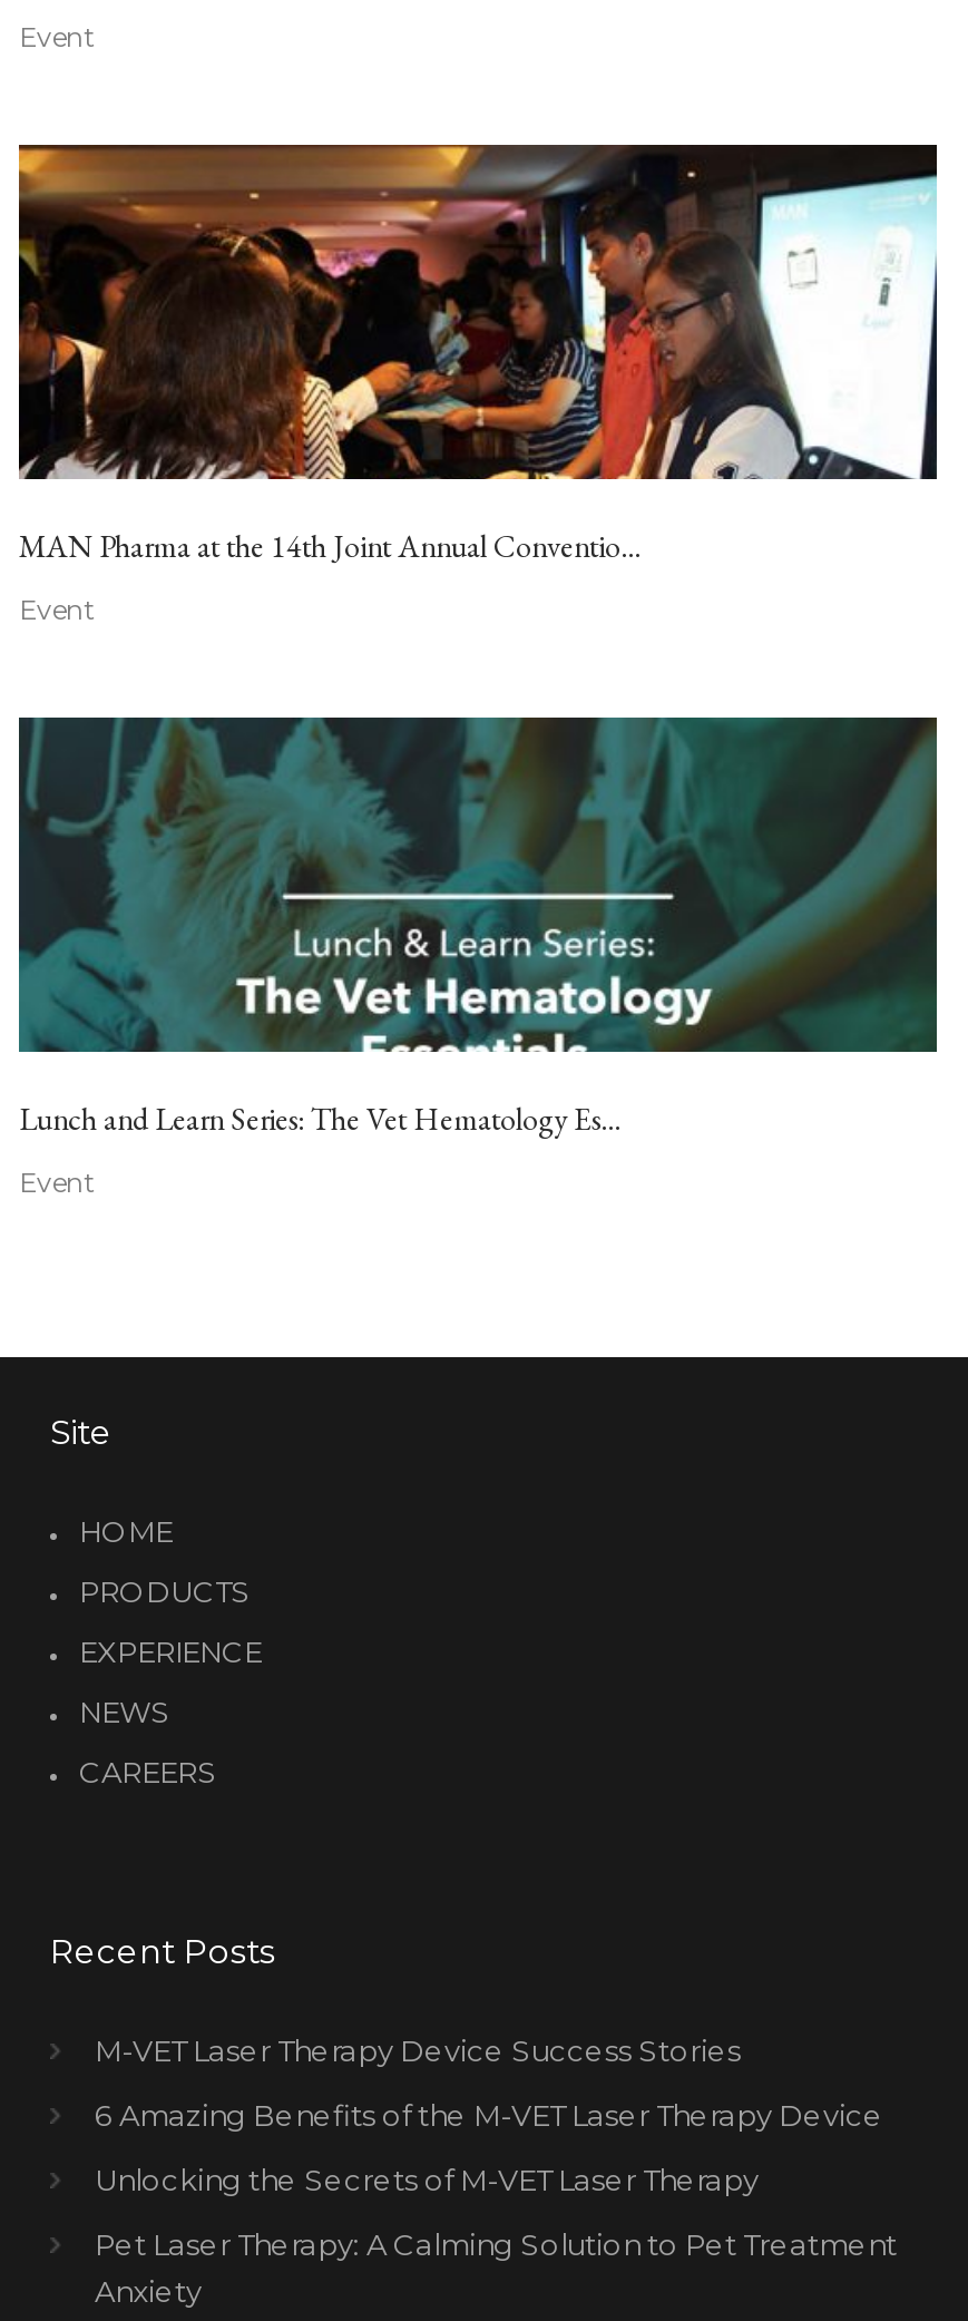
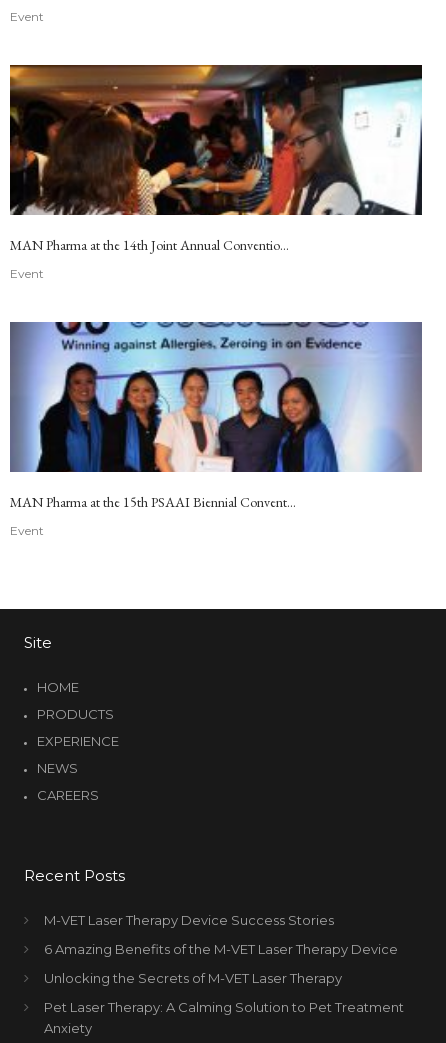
[19,715,939,1139] [image] | Lunch and Learn Series: The Vet Hematology Es... -> [10,321,423,511] [image] | MAN Pharma at the 15th PSAAI Biennial Convent...

